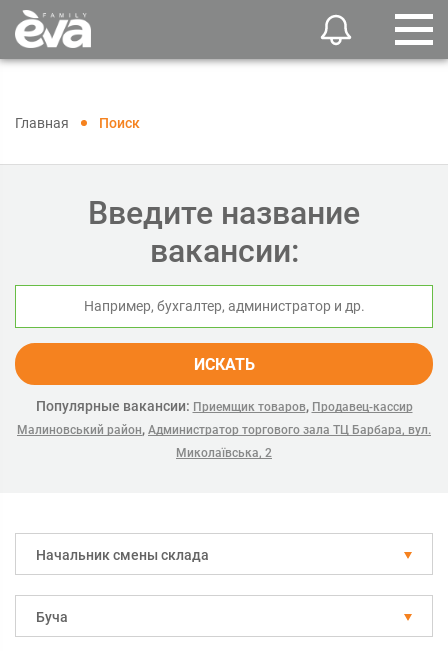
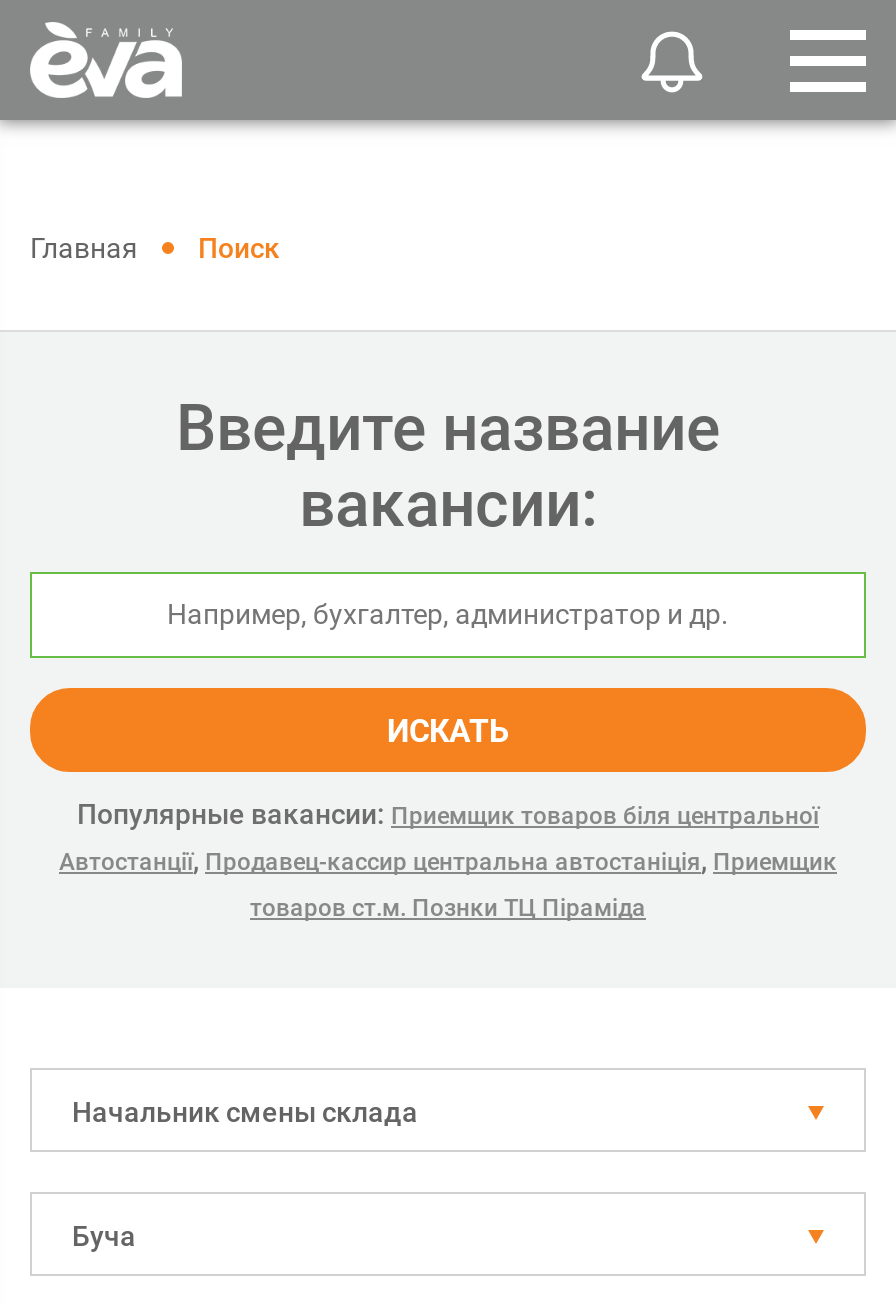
[17,398,431,437] Популярные вакансии: Приемщик товаров, Продавец-кассир | Малиновський район, Администратор торгового зала ТЦ Барбара, вул. -> [59,798,837,876] Популярные вакансии: Приемщик товаров біля центральної | Автостанції, Продавец-кассир центральна автостаніція, Приемщик
[176,446,272,460] Миколаївська, 2 -> [250,894,646,922] товаров ст.м. Познки ТЦ Піраміда

